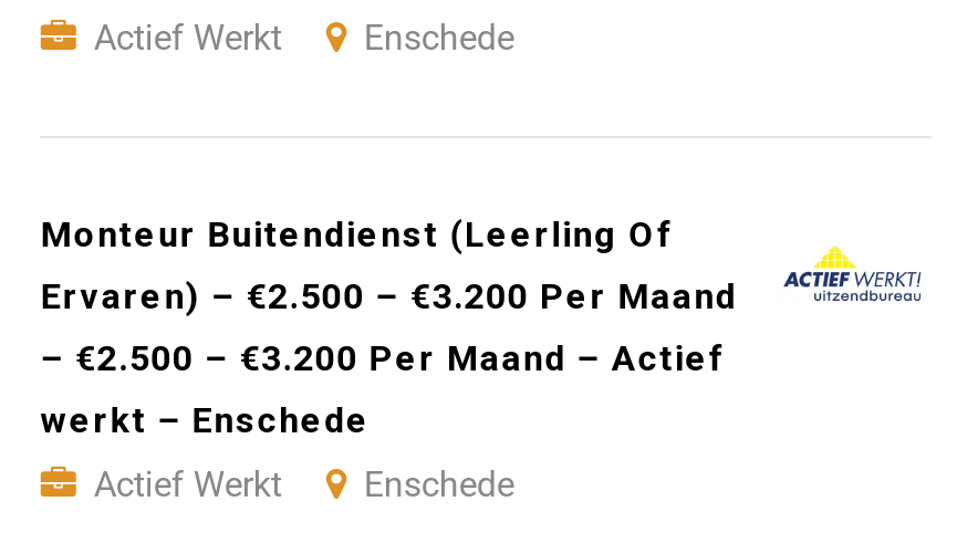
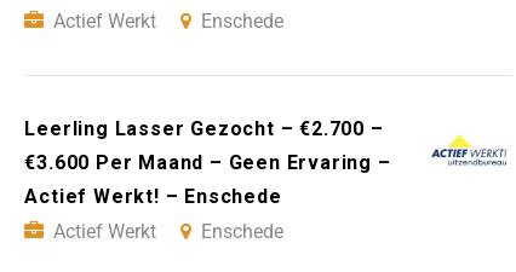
[41,213,737,441] Monteur Buitendienst (Leerling Of | Ervaren) – €2.500 – €3.200 Per Maand | – €2.500 – €3.200 Per Maand – Actief | werkt – Enschede -> [25,117,391,208] Leerling Lasser Gezocht – €2.700 – | €3.600 Per Maand – Geen Ervaring – | Actief Werkt! – Enschede

